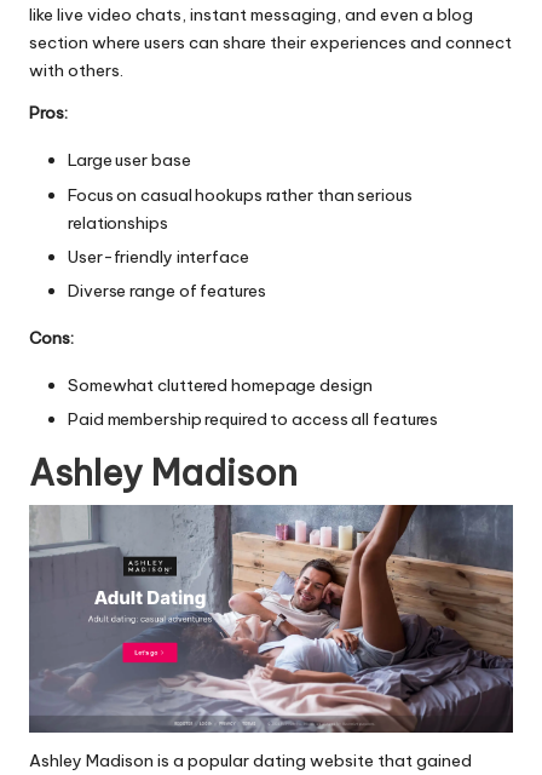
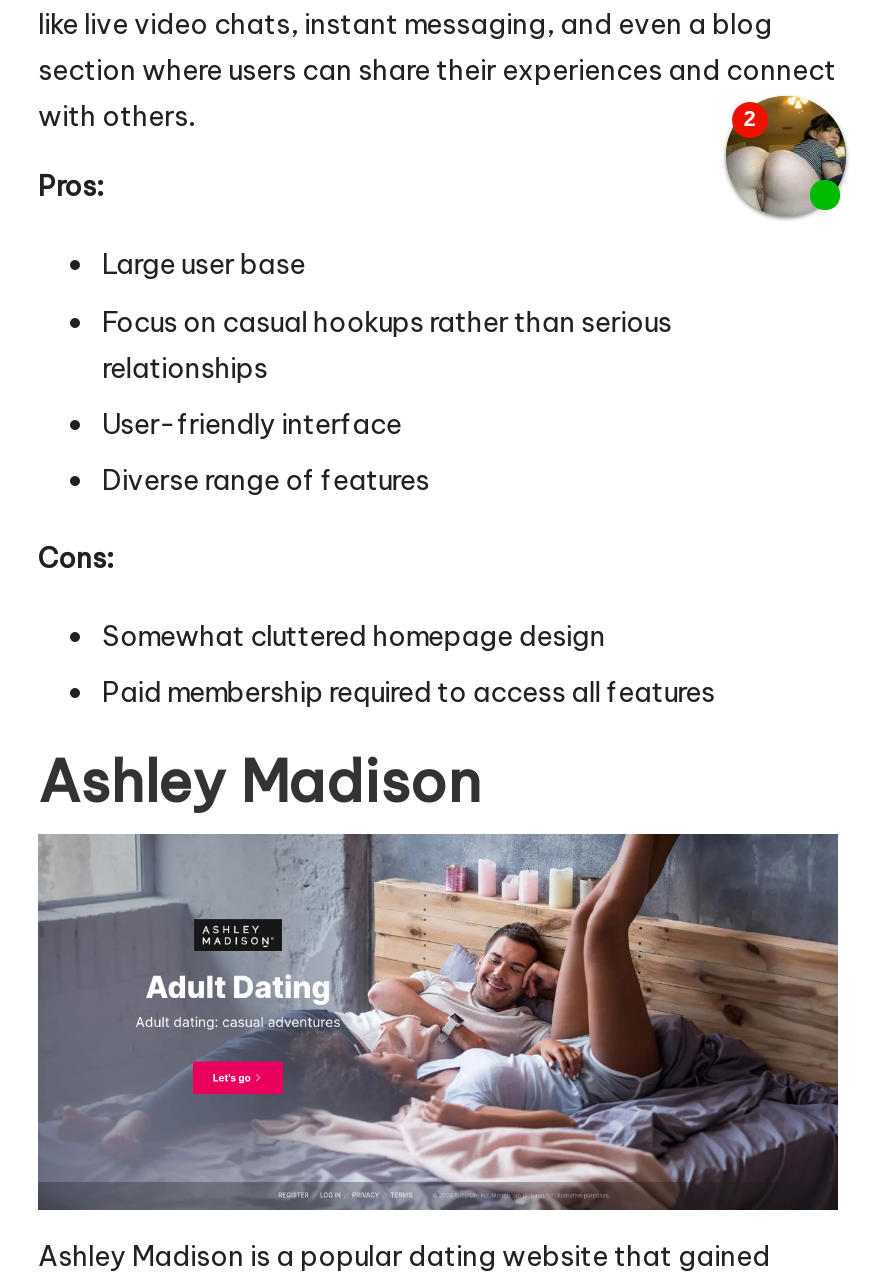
none -> [724,94,848,220] [image]

